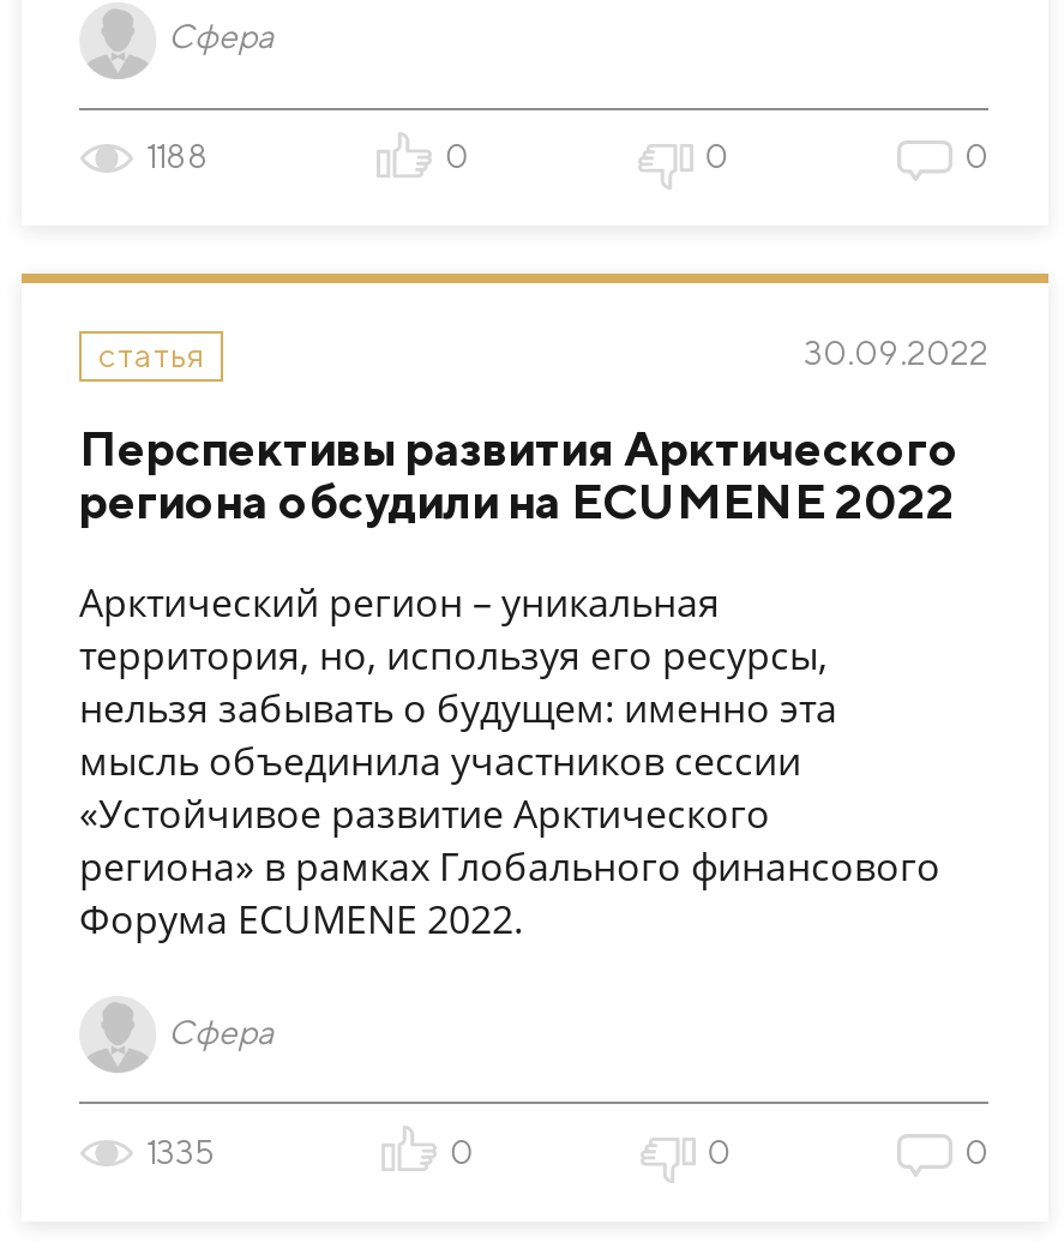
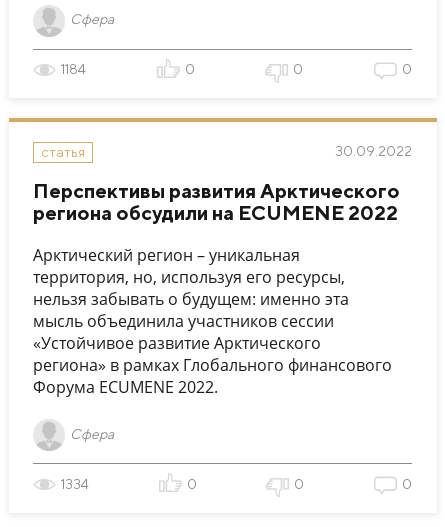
[146,138,209,176] 1188 -> [61,61,86,77] 1184
[146,1133,216,1171] 1335 -> [61,476,89,492] 1334

